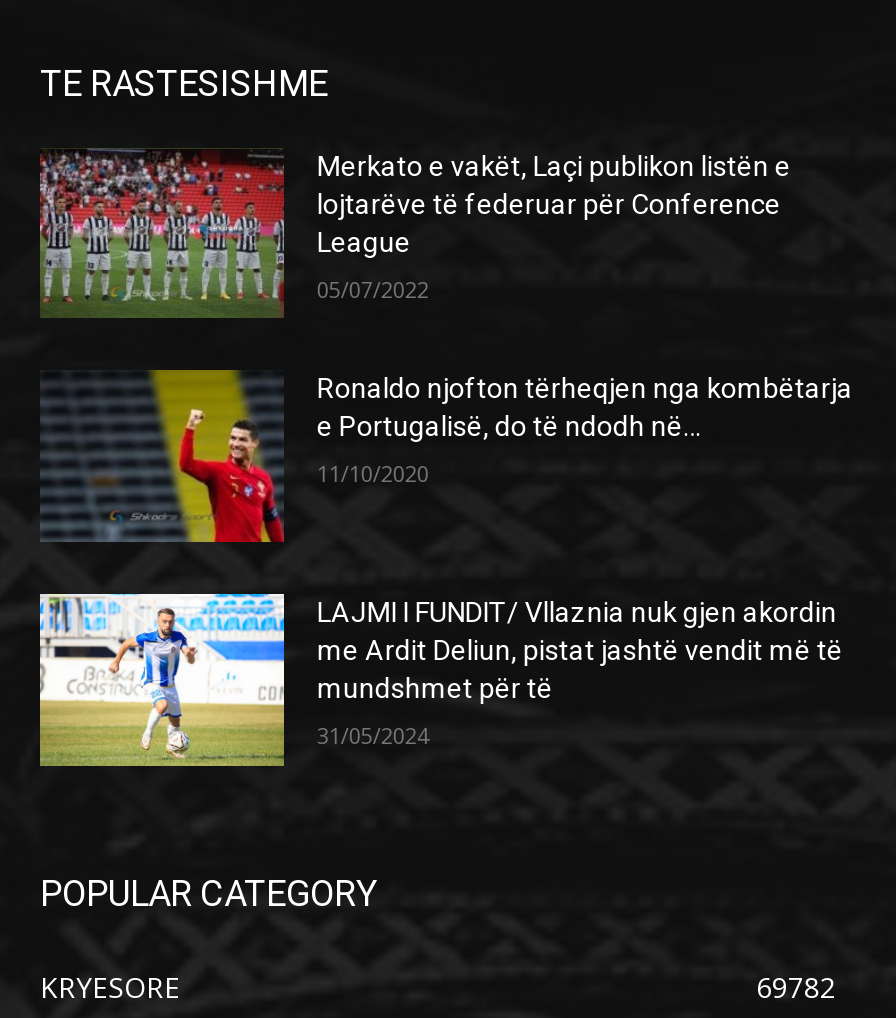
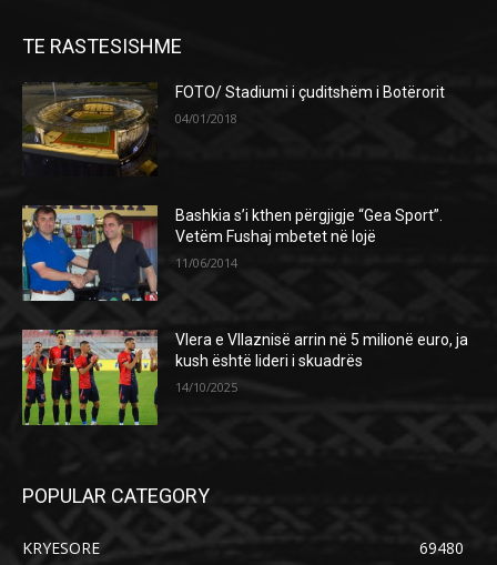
[38,150,791,318] [image] | Merkato e vakët, Laçi publikon listën e | lojtarëve të federuar për Conference | League -> [22,82,445,176] [image] | FOTO/ Stadiumi i çuditshëm i Botërorit
[317,274,429,304] 05/07/2022 -> [176,110,238,126] 04/01/2018
[40,370,853,544] [image] | Ronaldo njofton tërheqjen nga kombëtarja | e Portugalisë, do të ndodh në… -> [21,204,443,302] [image] | Bashkia s’i kthen përgjigje “Gea Sport”. | Vetëm Fushaj mbetet në lojë
[317,459,429,489] 11/10/2020 -> [176,255,238,271] 11/06/2014
[38,592,843,768] [image] | LAJMI I FUNDIT/ Vllaznia nuk gjen akordin | me Ardit Deliun, pistat jashtë vendit më të | mundshmet për të -> [21,329,469,426] [image] | Vlera e Vllaznisë arrin në 5 milionë euro, ja | kush është lideri i skuadrës
[317,720,429,750] 31/05/2024 -> [176,379,238,395] 14/10/2025
[756,968,836,1006] 69782 -> [419,537,464,558] 69480

